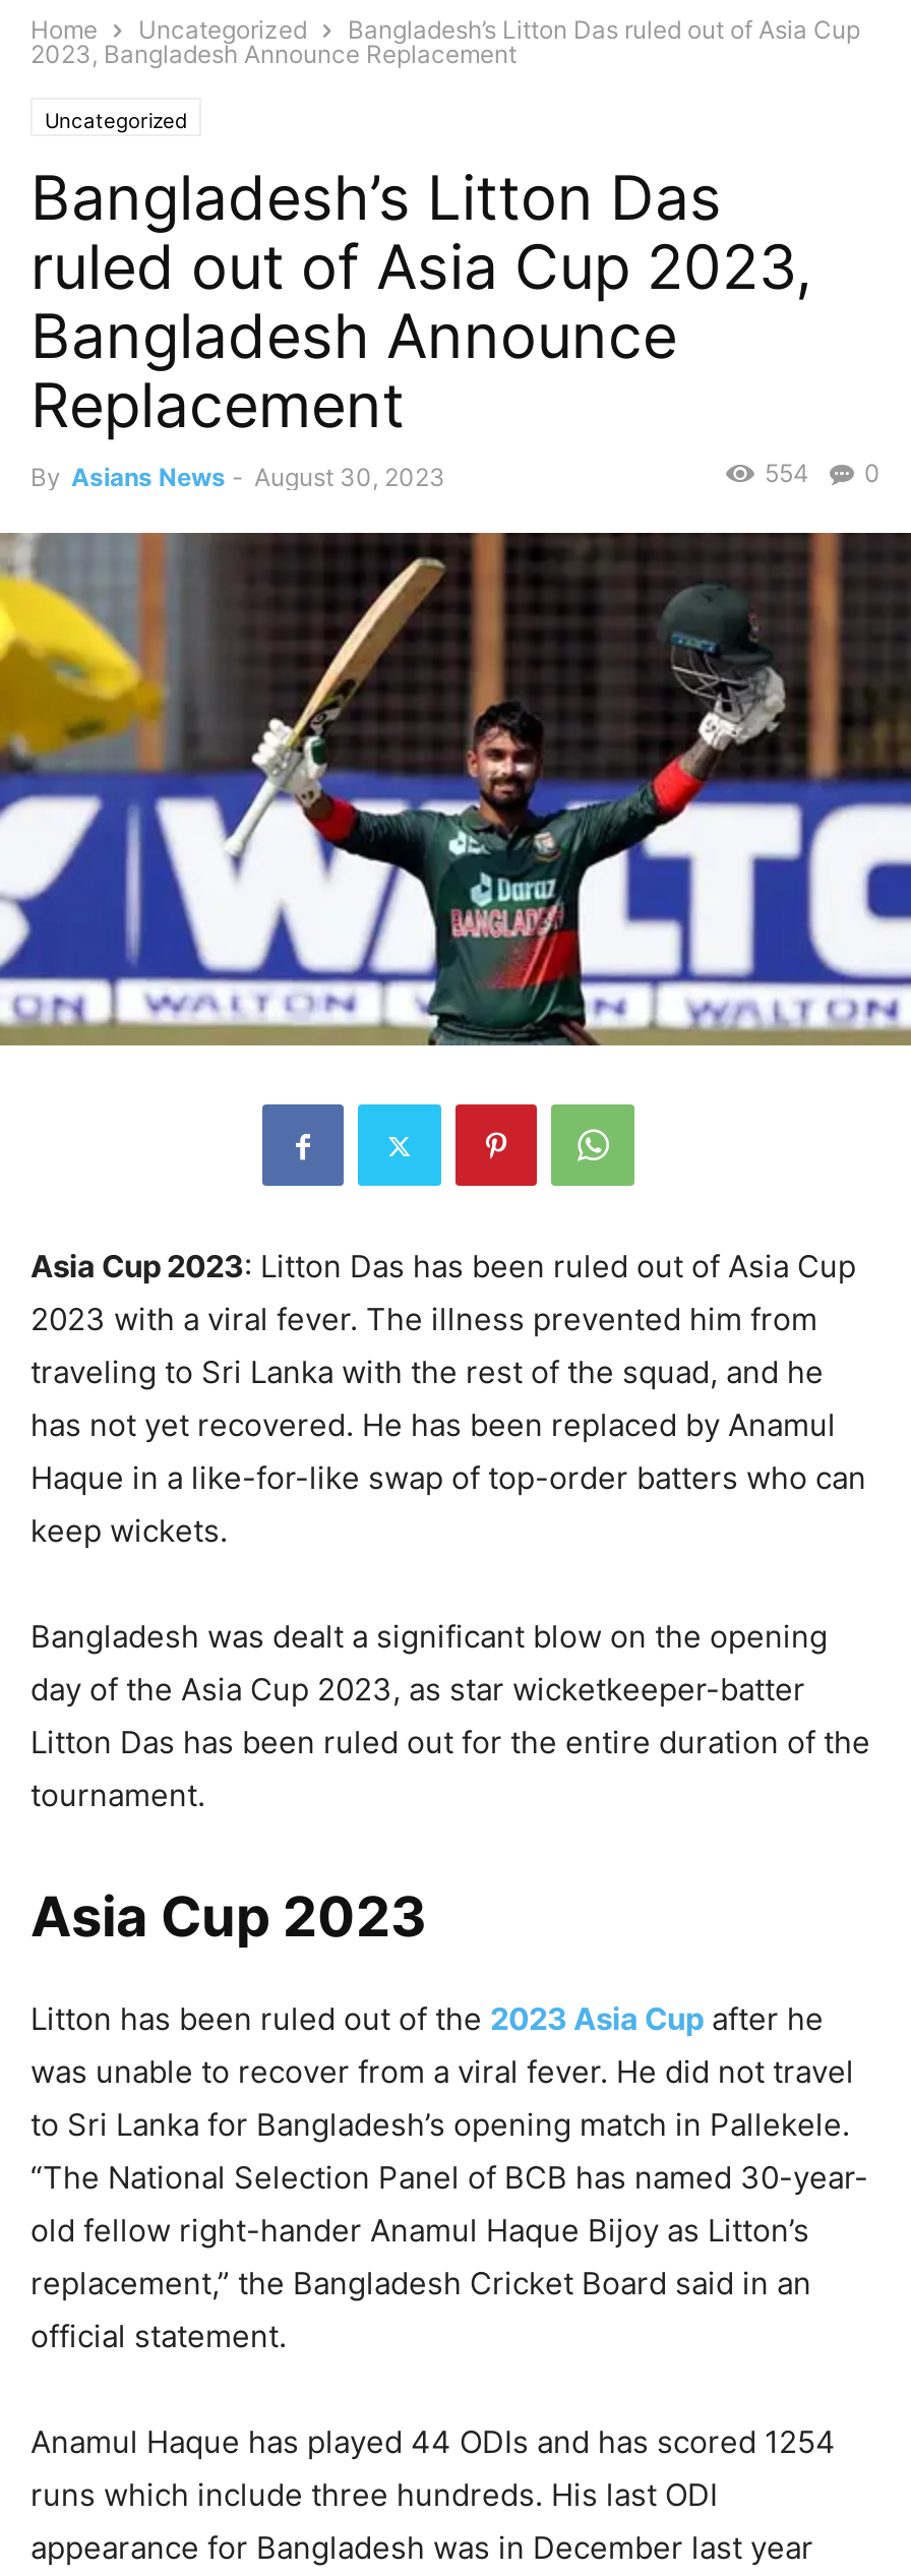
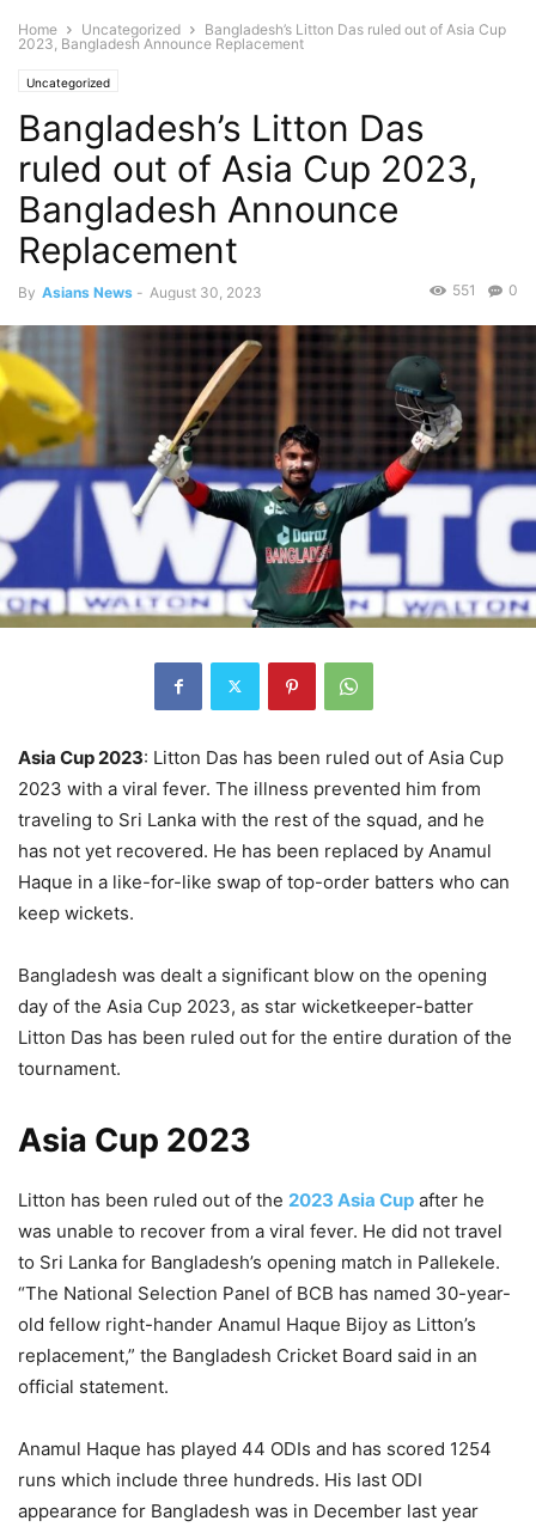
[765,458,880,488] 554 0 -> [452,281,518,299] 551 0

